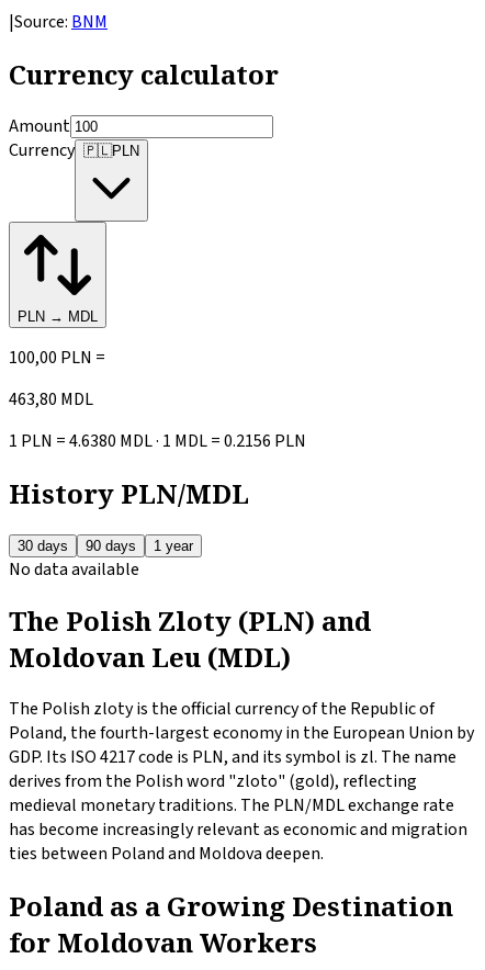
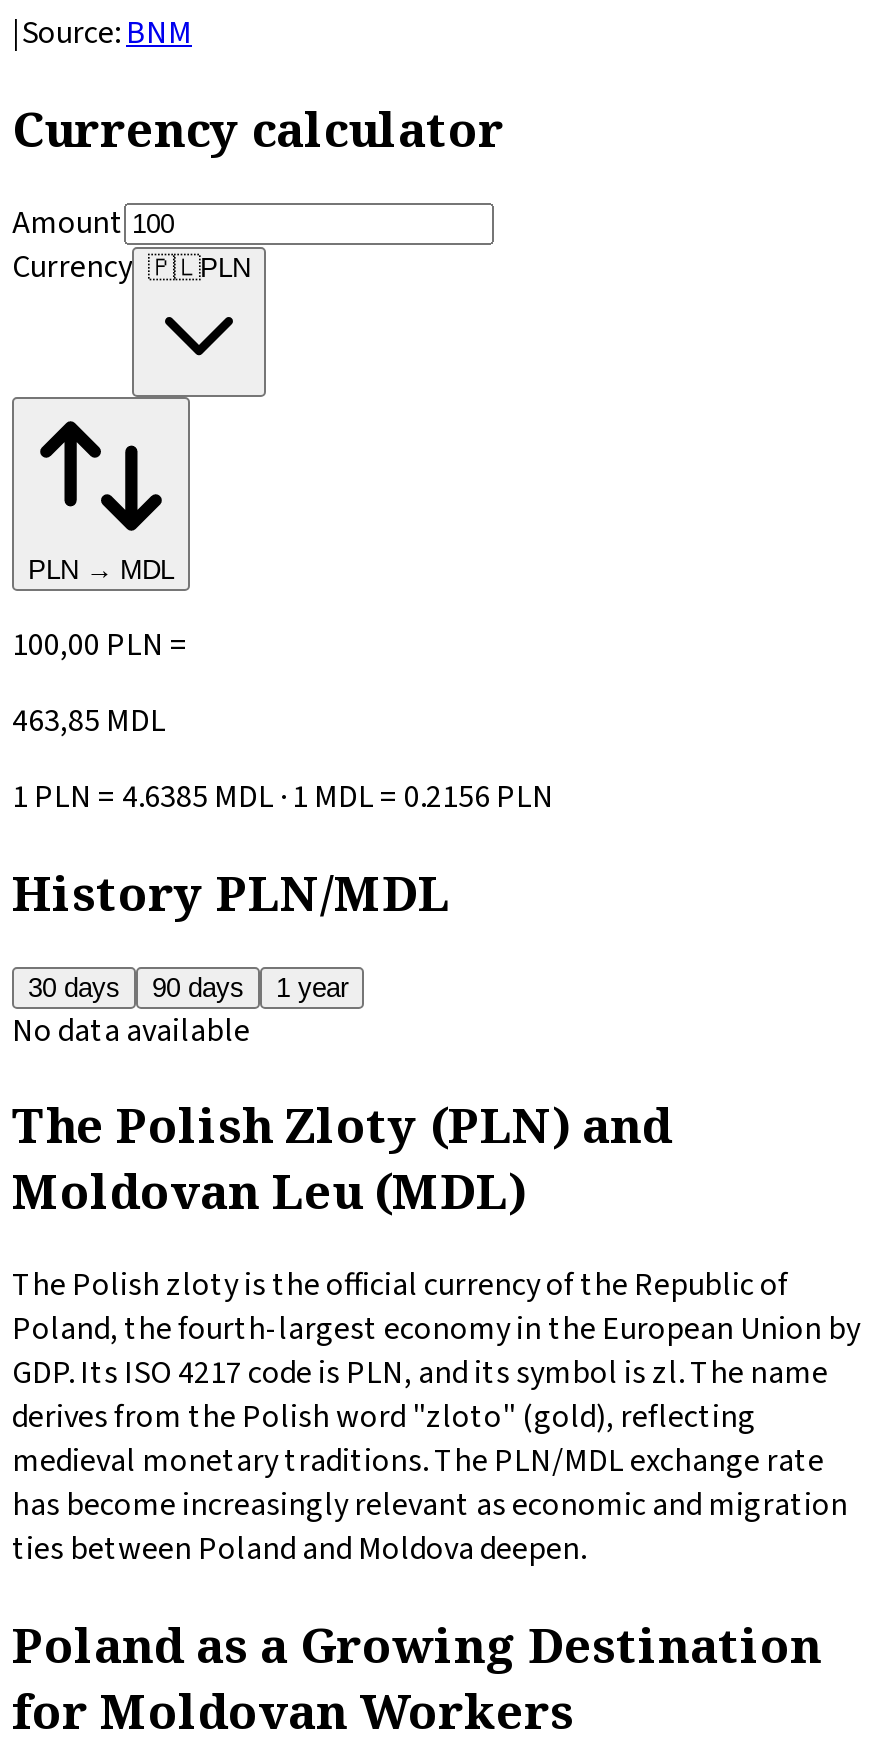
[9,387,93,411] 463,80 MDL -> [12,698,166,742] 463,85 MDL
[9,429,306,453] 1 PLN = 4.6380 MDL · 1 MDL = 0.2156 PLN -> [12,774,554,818] 1 PLN = 4.6385 MDL · 1 MDL = 0.2156 PLN

